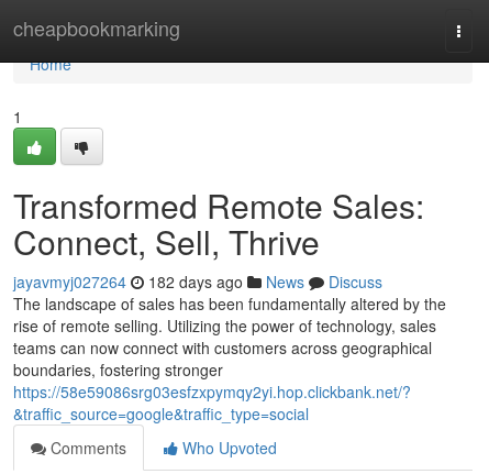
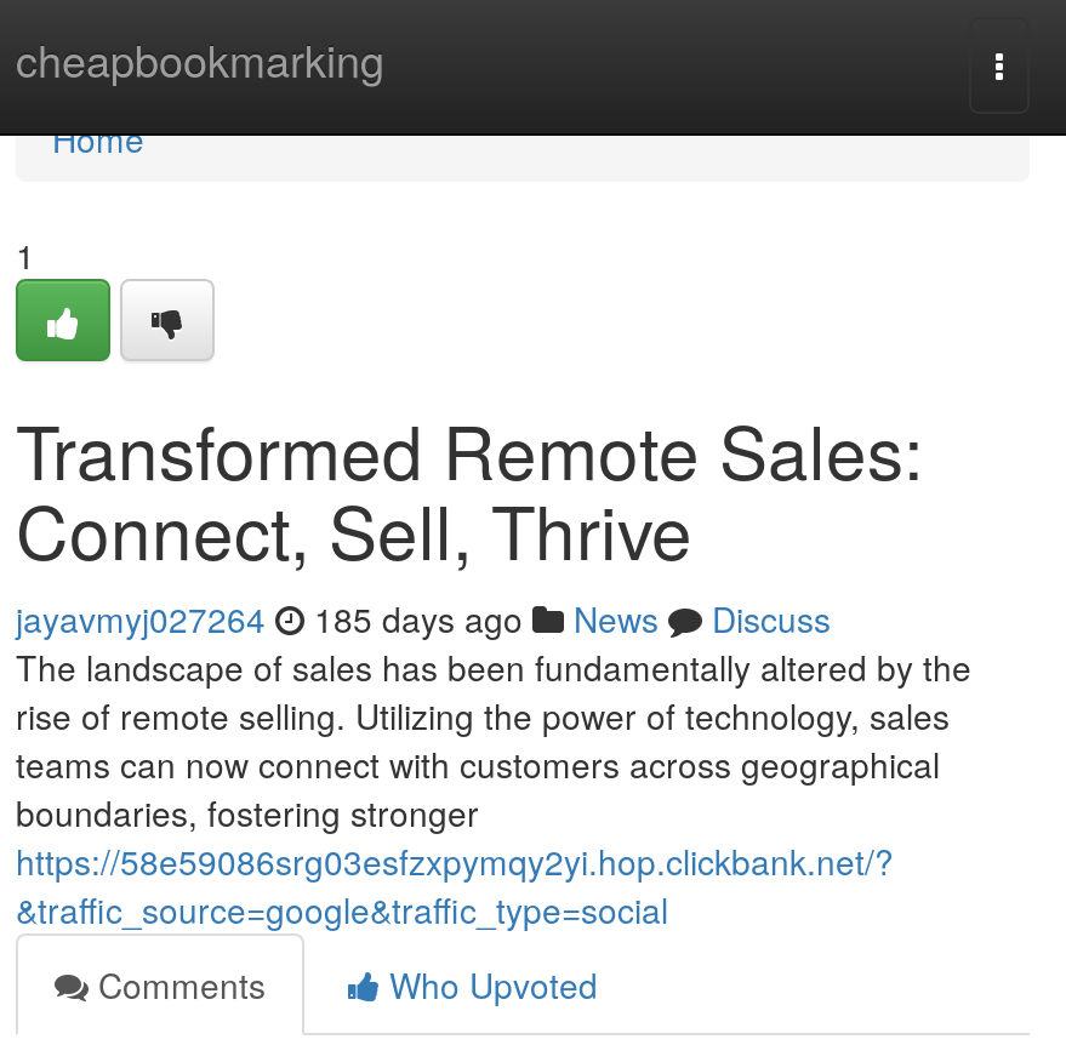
[13,271,382,293] jayavmyj027264 182 days ago News Discuss -> [16,594,831,643] jayavmyj027264 185 days ago News Discuss

